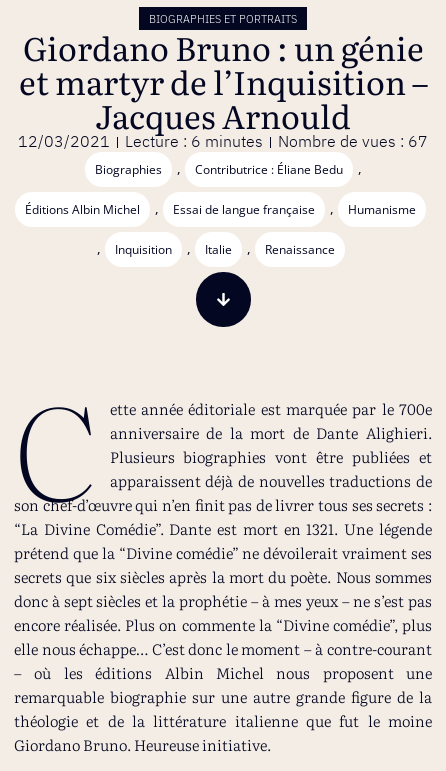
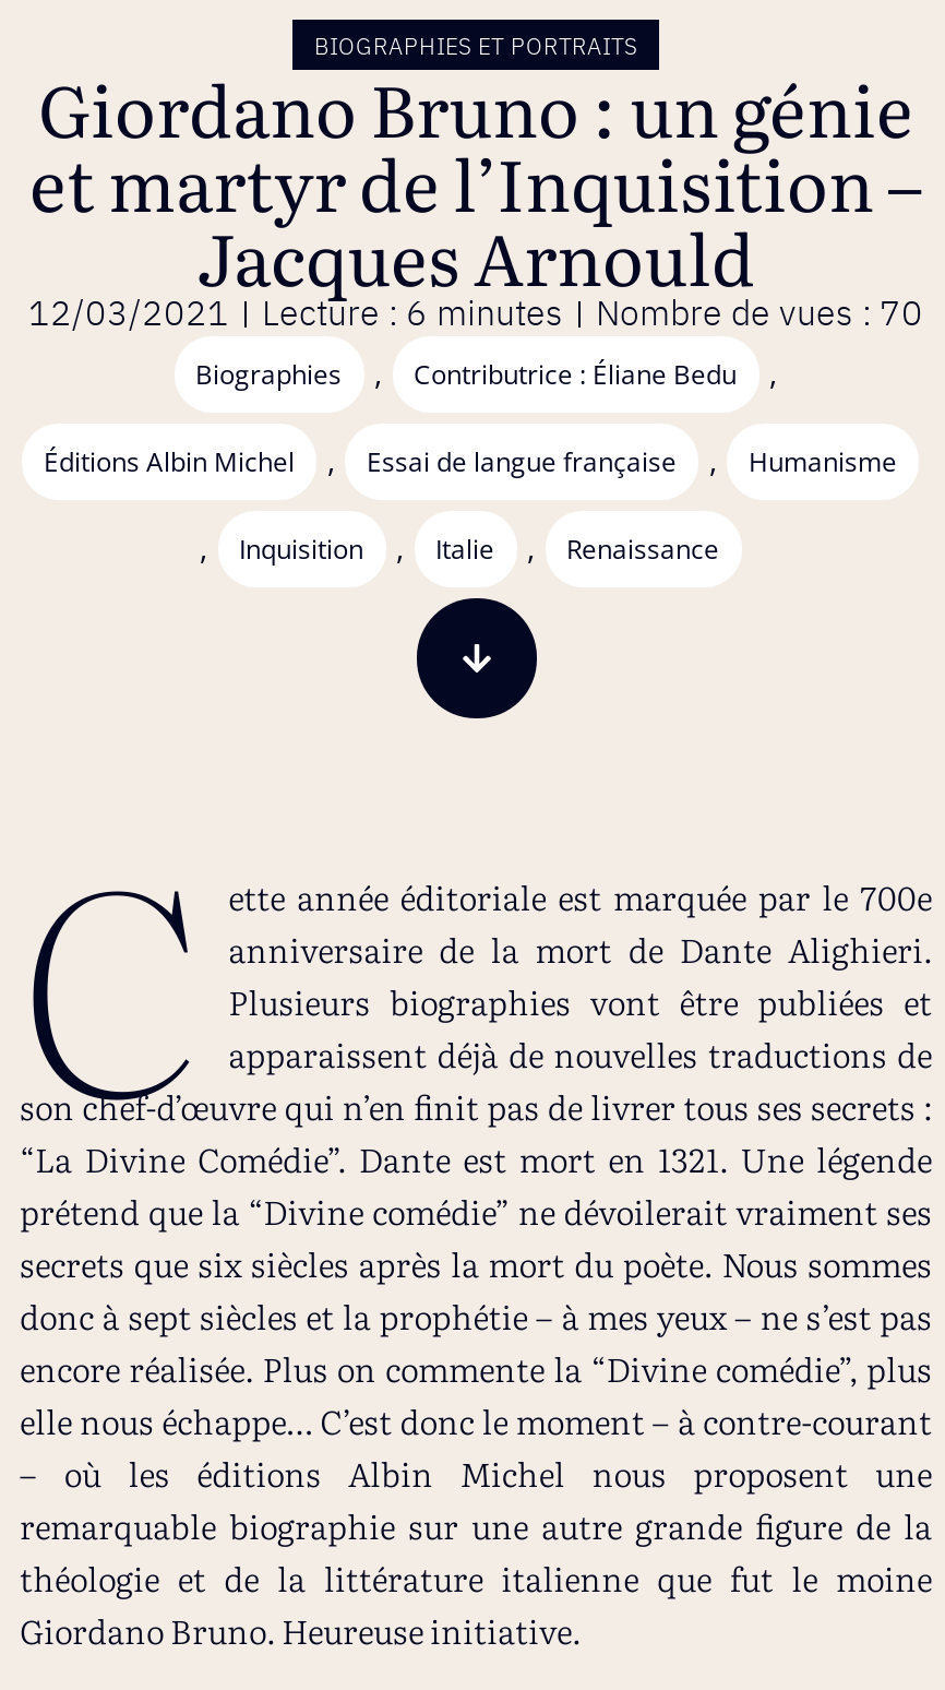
[278,130,428,154] Nombre de vues : 67 -> [596,289,923,341] Nombre de vues : 70

